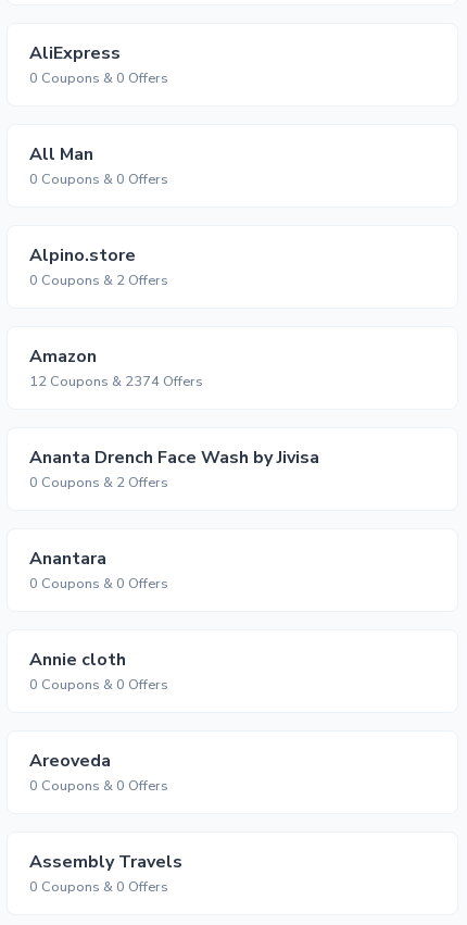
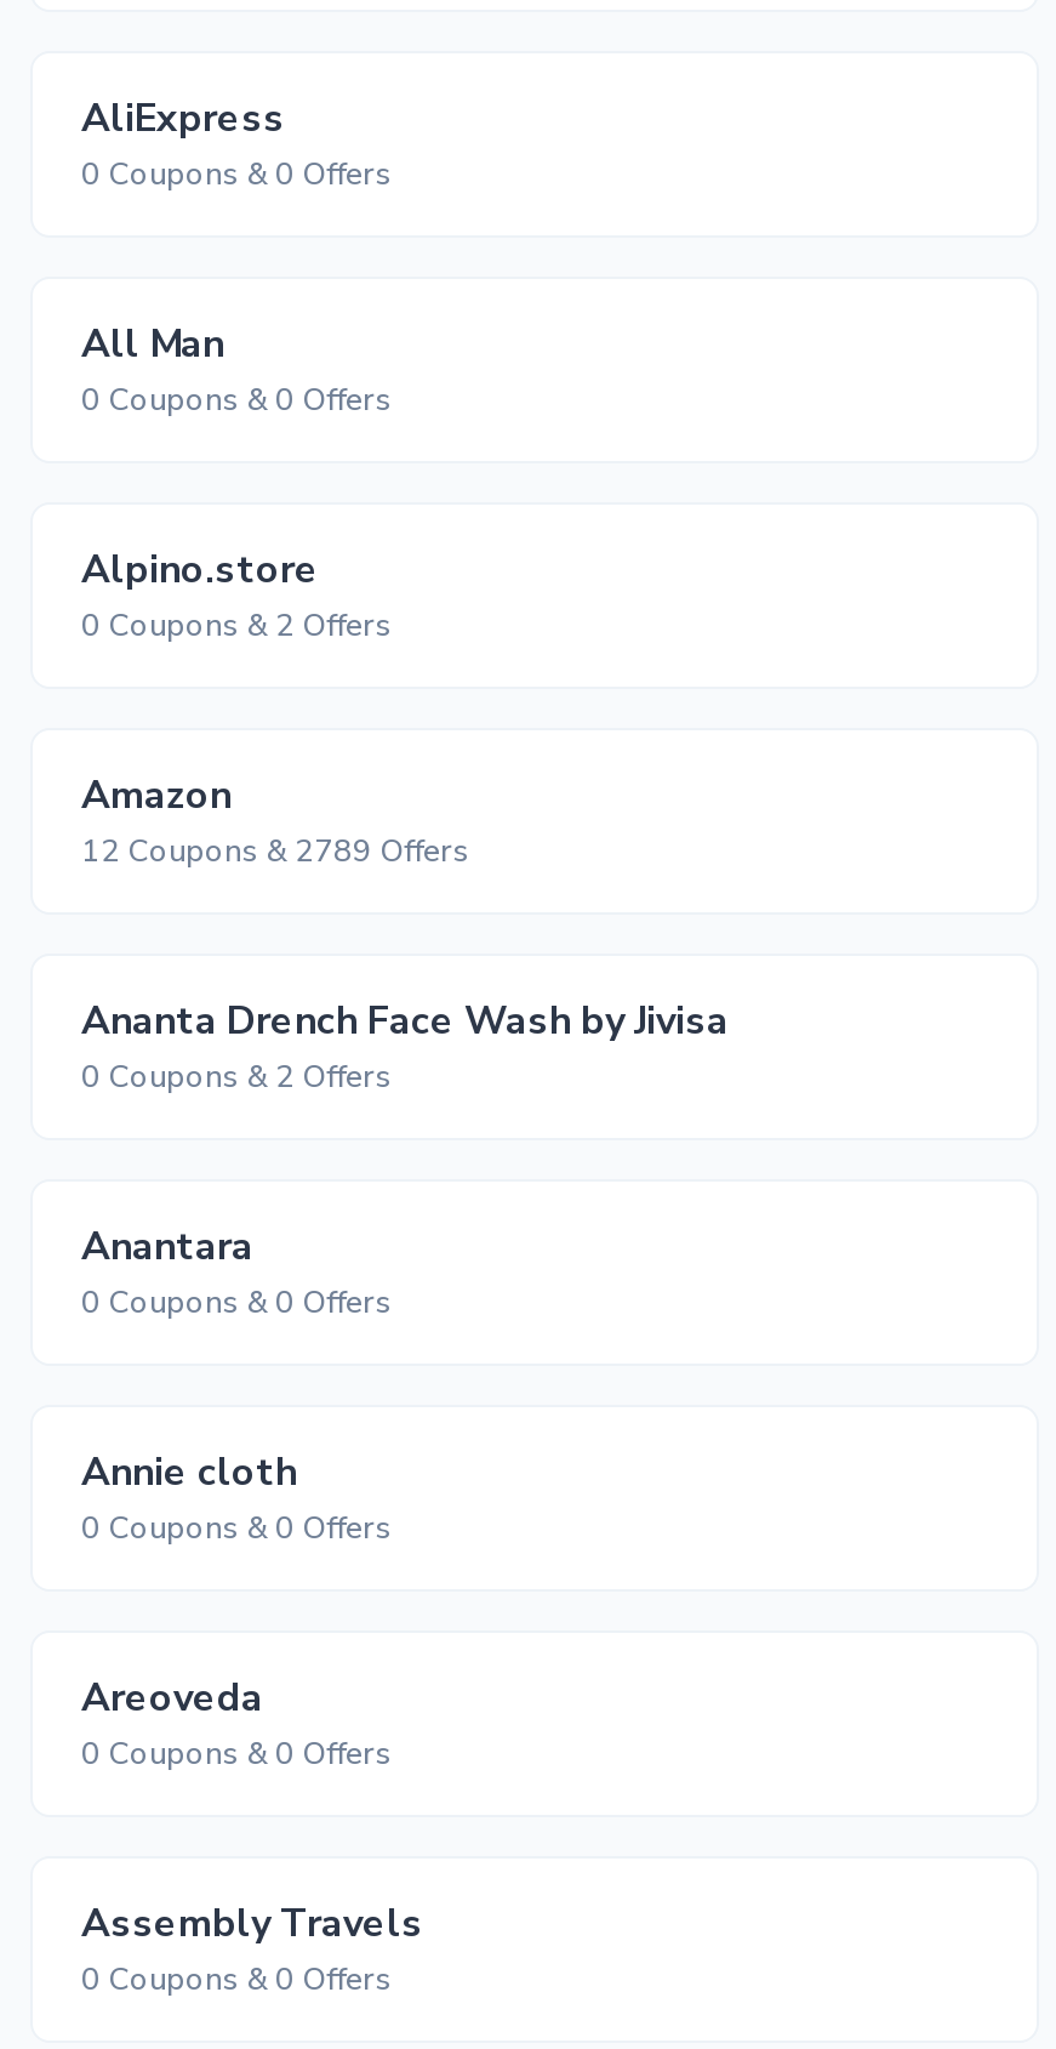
[29,372,203,391] 12 Coupons & 2374 Offers -> [81,830,469,873] 12 Coupons & 2789 Offers

